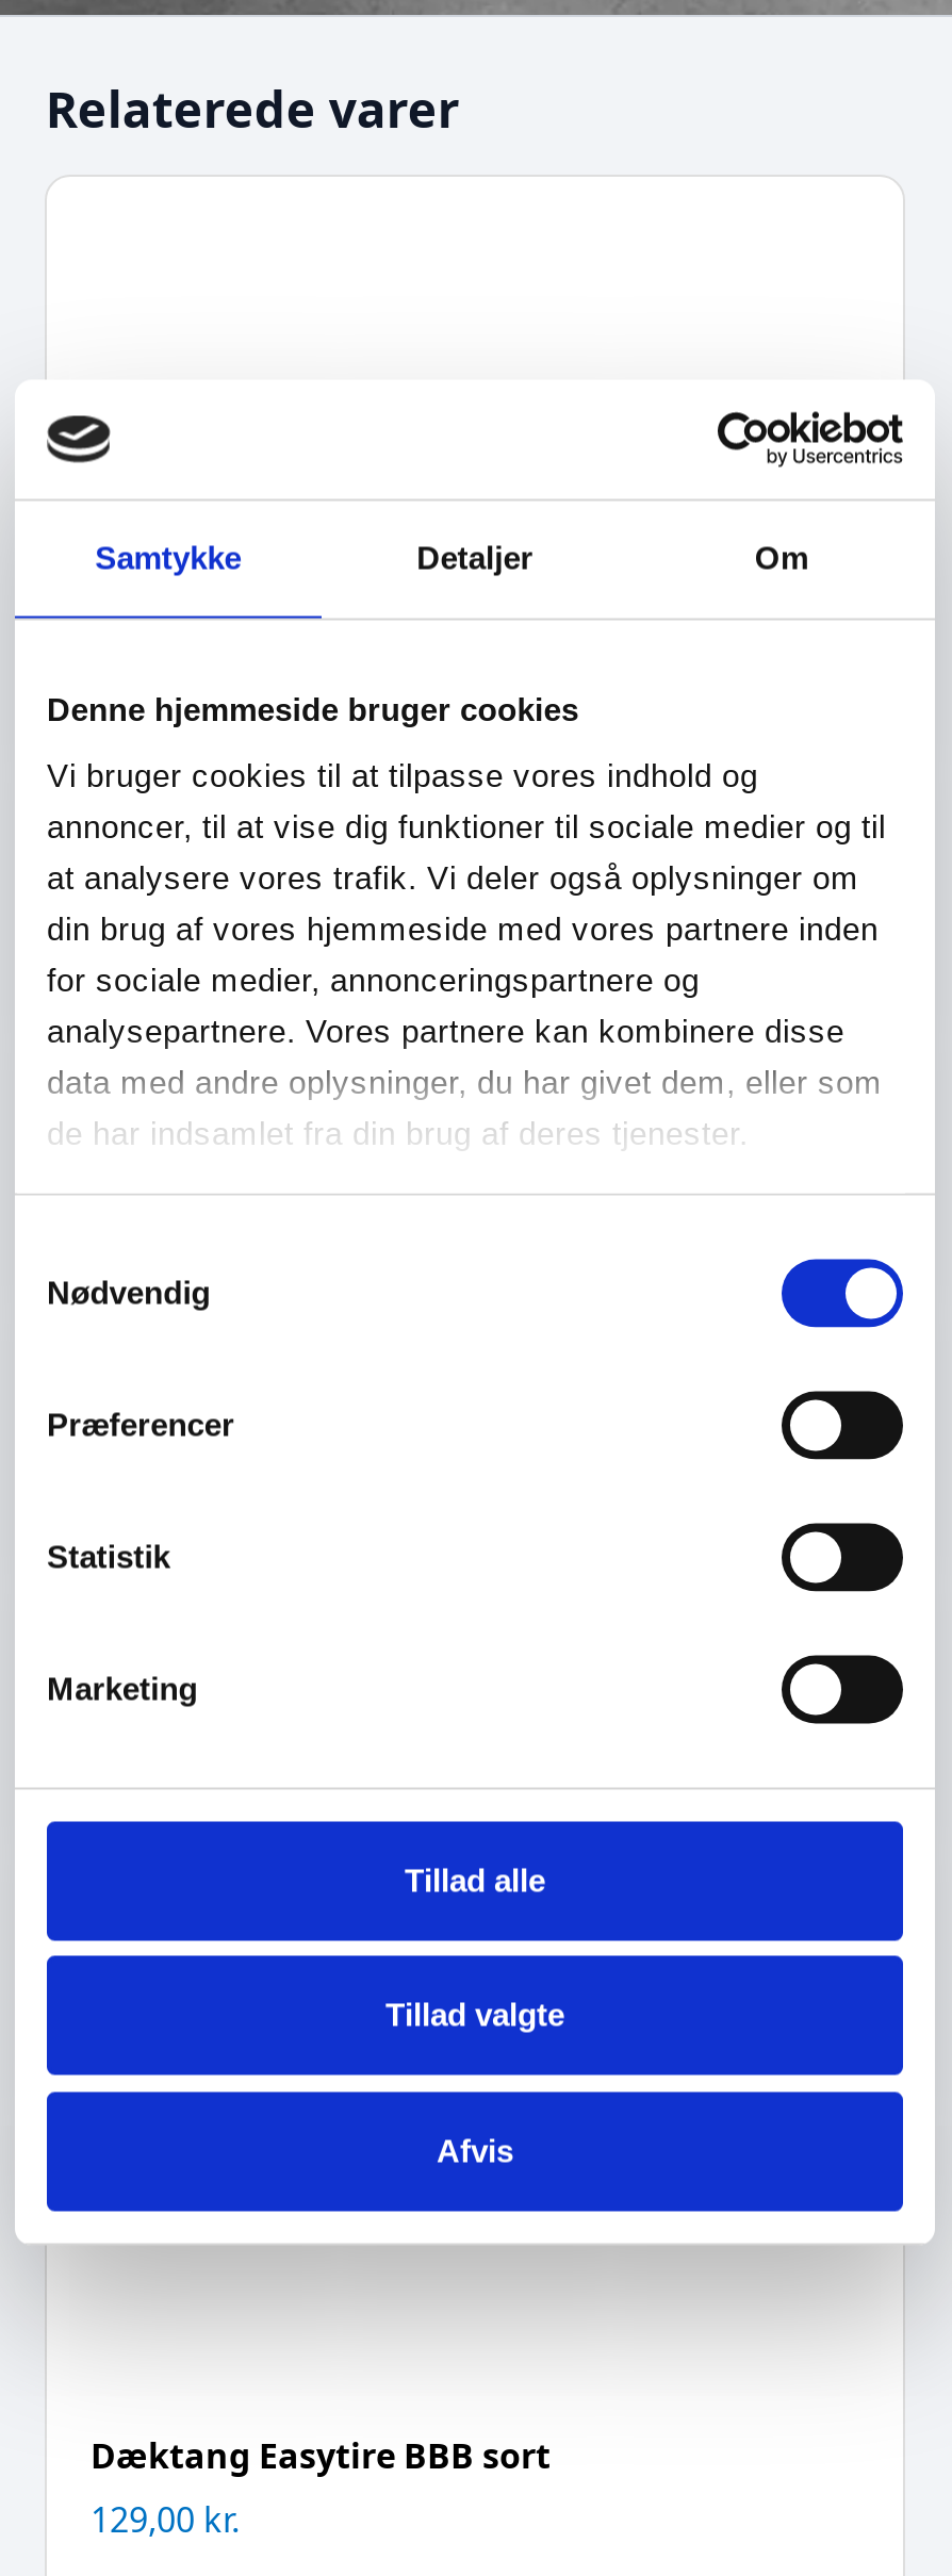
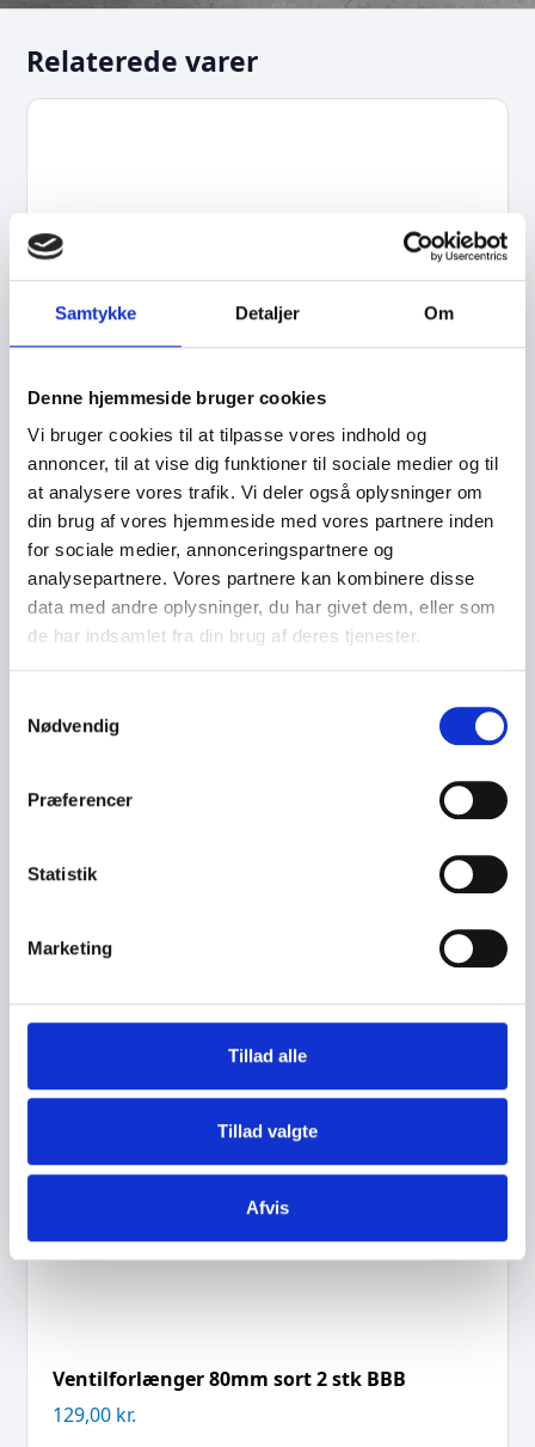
[91,2433,551,2480] Dæktang Easytire BBB sort -> [52,1366,405,1392] Ventilforlænger 80mm sort 2 stk BBB

